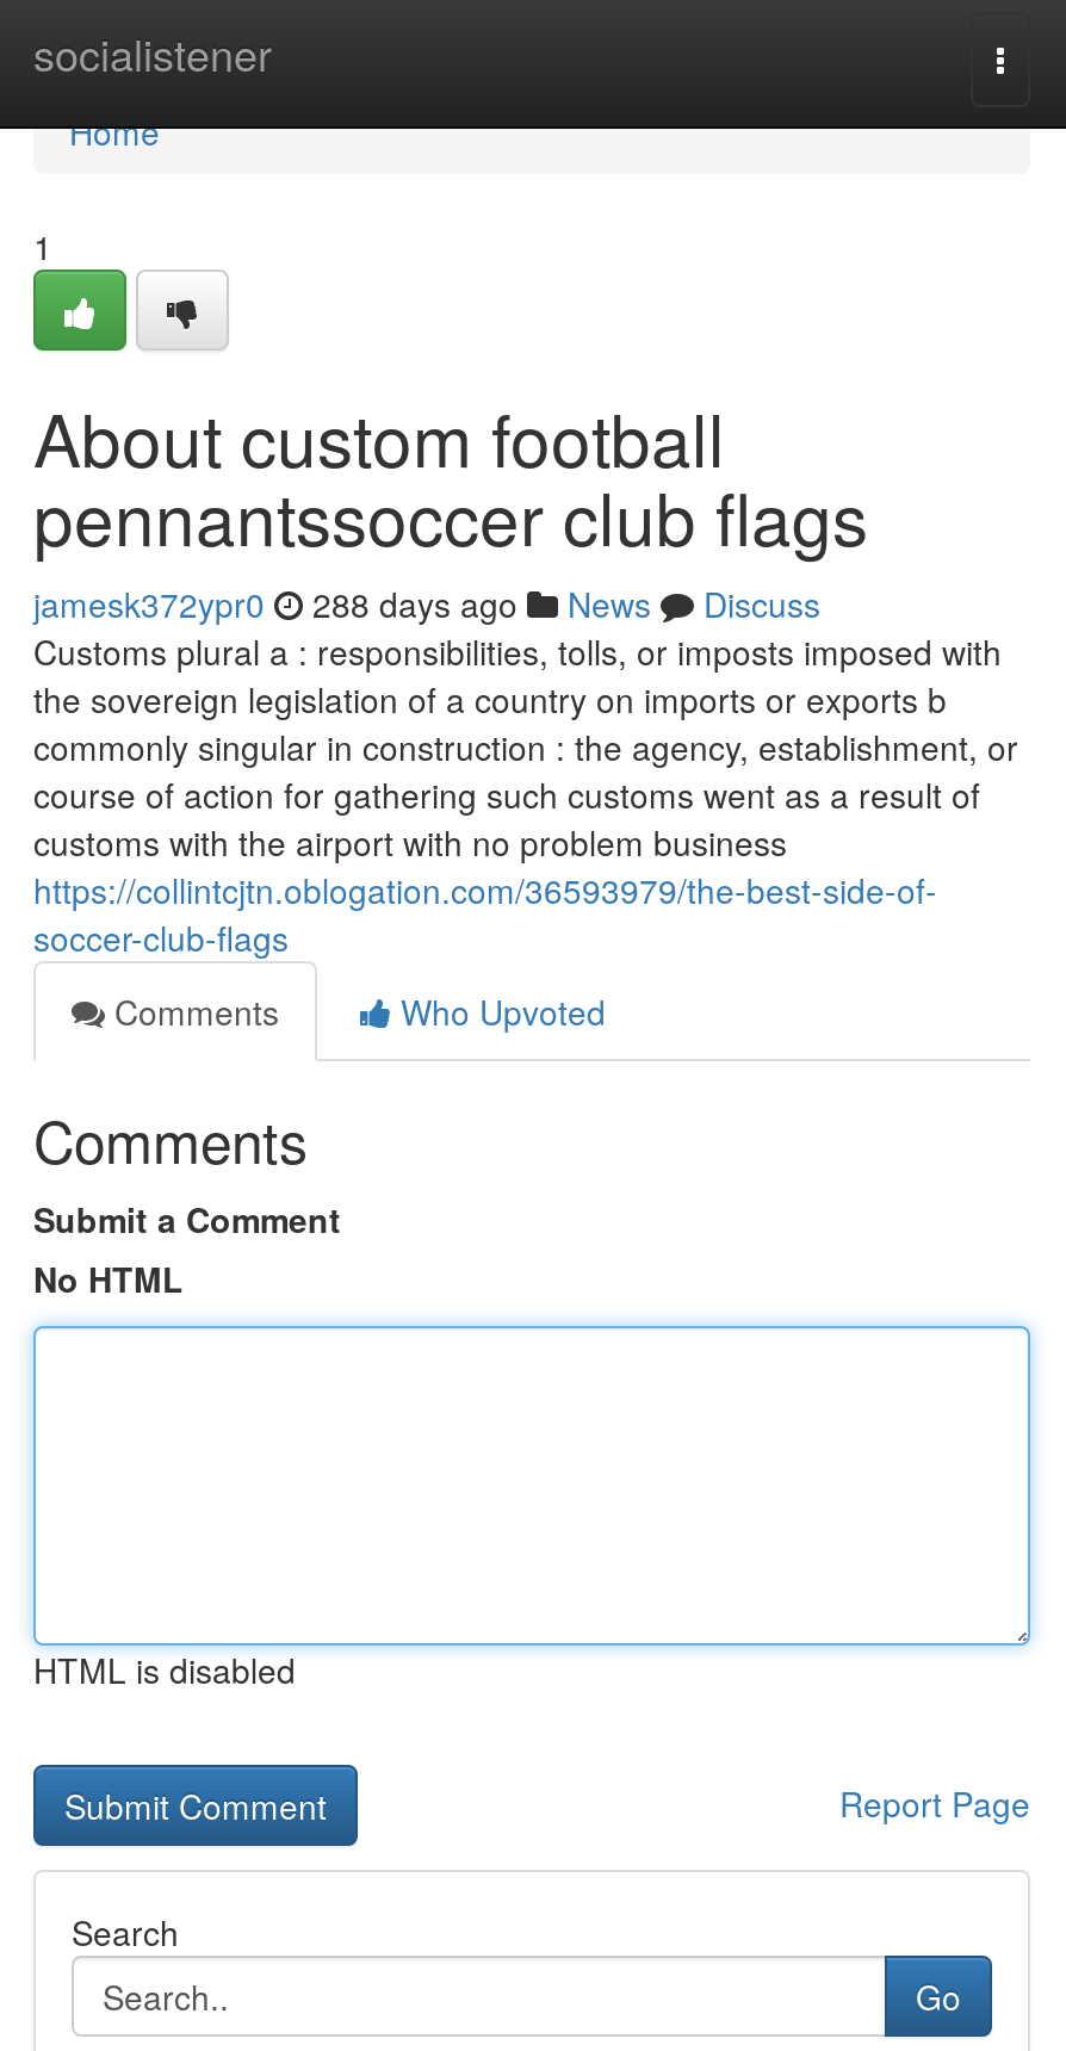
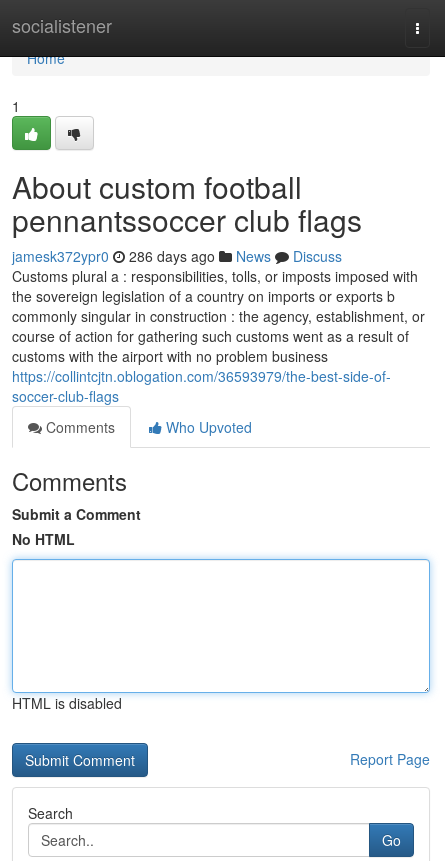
[33,580,820,627] jamesk372ypr0 288 days ago News Discuss -> [12,246,342,266] jamesk372ypr0 286 days ago News Discuss

